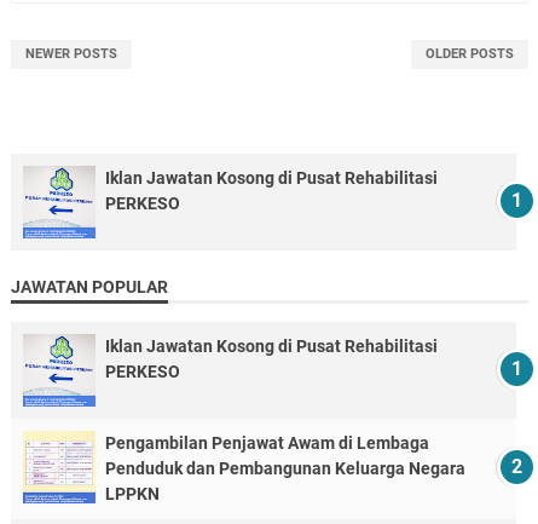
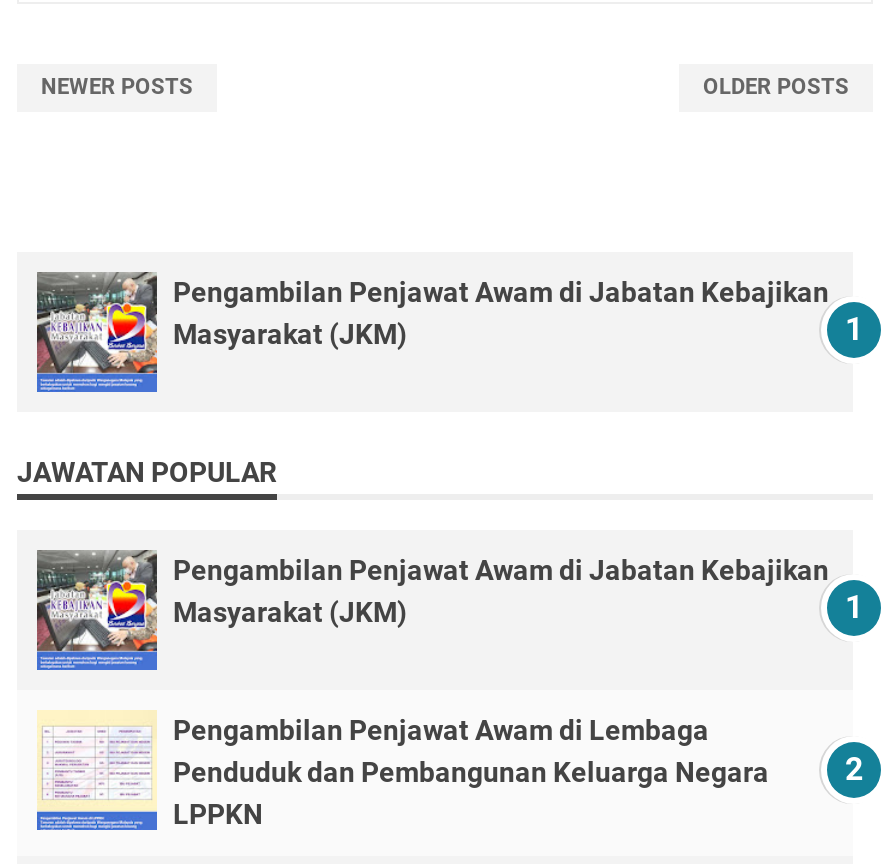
[23,167,438,238] [image] | Iklan Jawatan Kosong di Pusat Rehabilitasi | PERKESO -> [35,272,829,392] [image] | Pengambilan Penjawat Awam di Jabatan Kebajikan | Masyarakat (JKM)
[23,335,438,407] [image] | Iklan Jawatan Kosong di Pusat Rehabilitasi | PERKESO -> [35,550,829,670] [image] | Pengambilan Penjawat Awam di Jabatan Kebajikan | Masyarakat (JKM)

